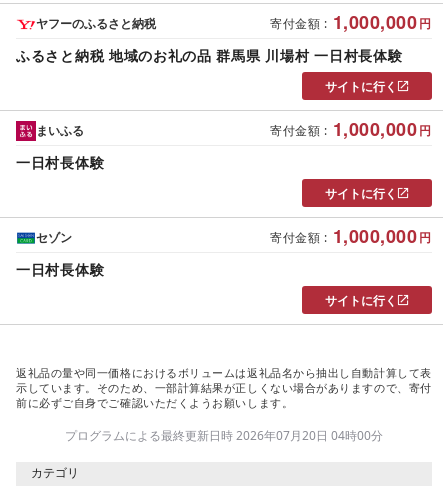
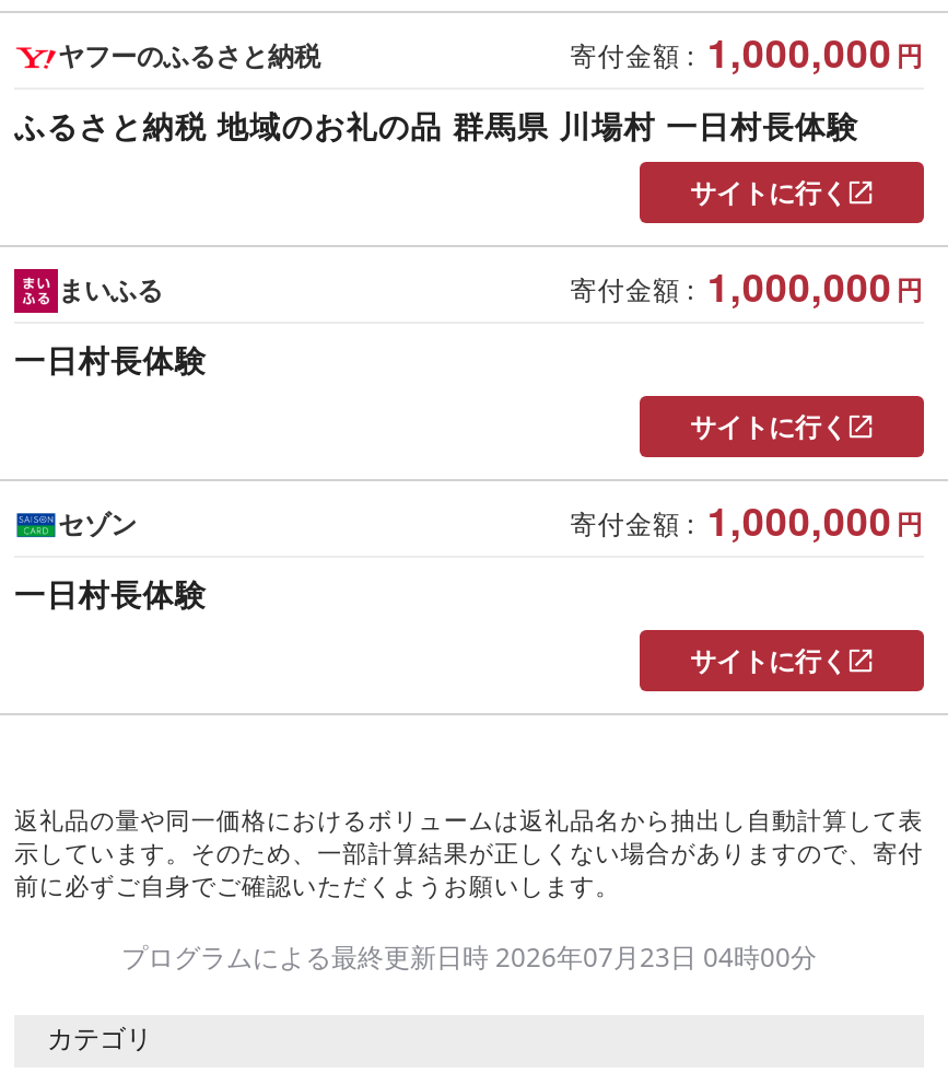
[65,427,383,444] プログラムによる最終更新日時 2026年07月20日 04時00分 -> [121,938,817,976] プログラムによる最終更新日時 2026年07月23日 04時00分

